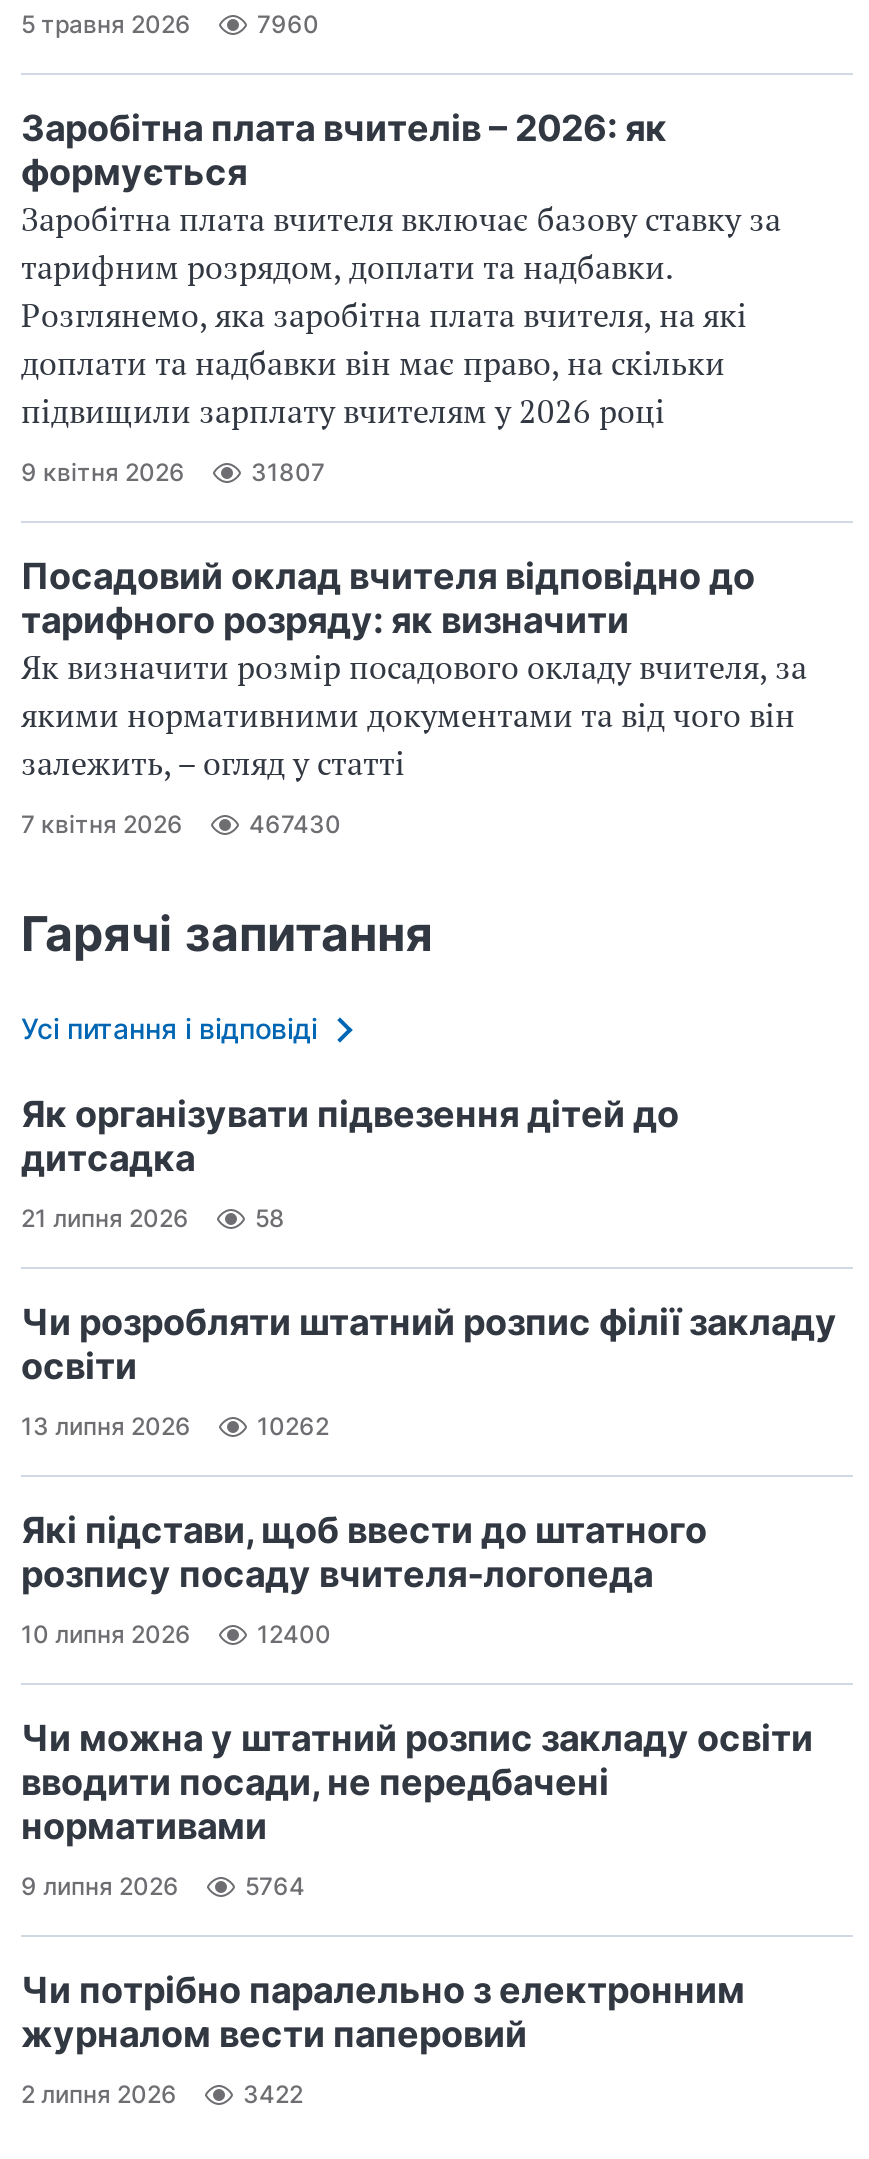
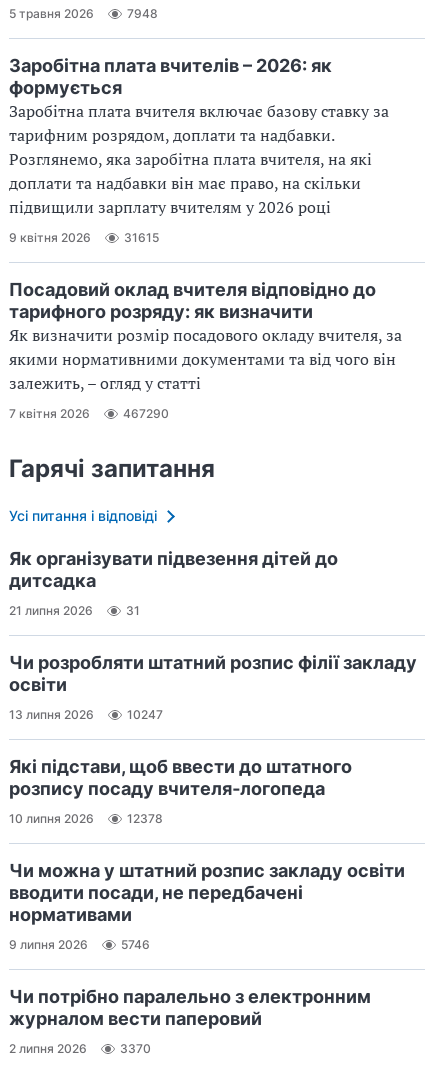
[257,10,319,40] 7960 -> [127,6,158,21] 7948
[251,458,325,488] 31807 -> [124,230,159,245] 31615
[249,810,341,840] 467430 -> [123,406,169,421] 467290
[255,1204,285,1234] 58 -> [126,603,140,618] 31
[257,1412,329,1442] 10262 -> [127,707,163,722] 10247
[257,1620,331,1650] 12400 -> [127,811,163,826] 12378
[245,1872,305,1902] 5764 -> [121,937,150,952] 5746
[243,2080,303,2110] 3422 -> [120,1041,151,1056] 3370

